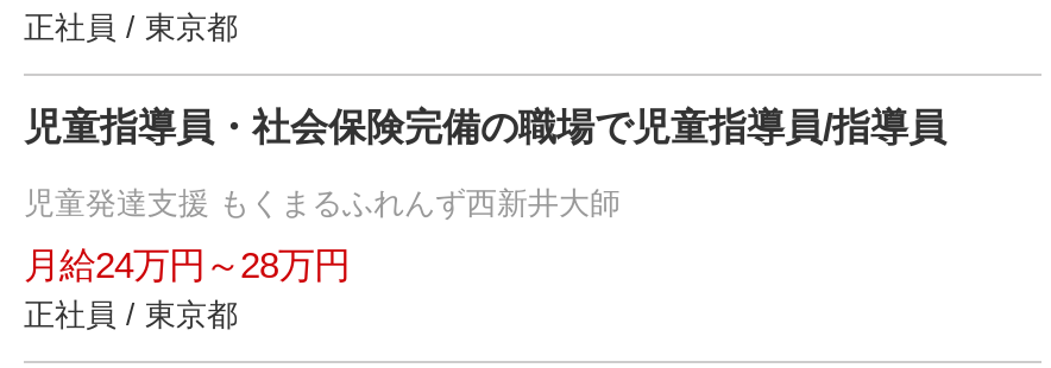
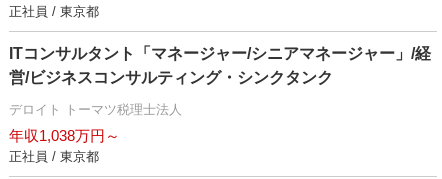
[24,108,946,148] 児童指導員・社会保険完備の職場で児童指導員/指導員 -> [9,45,431,86] ITコンサルタント「マネージャー/シニアマネージャー」/経 | 営/ビジネスコンサルティング・シンクタンク
[24,186,621,222] 児童発達支援 もくまるふれんず西新井大師 -> [9,102,182,117] デロイト トーマツ税理士法人
[24,245,350,286] 月給24万円～28万円 -> [9,127,120,144] 年収1,038万円～

